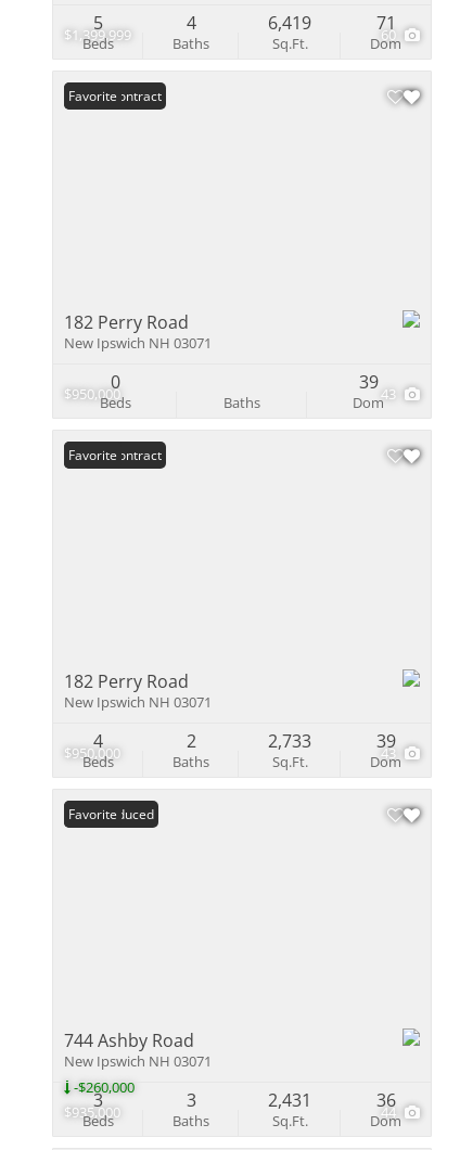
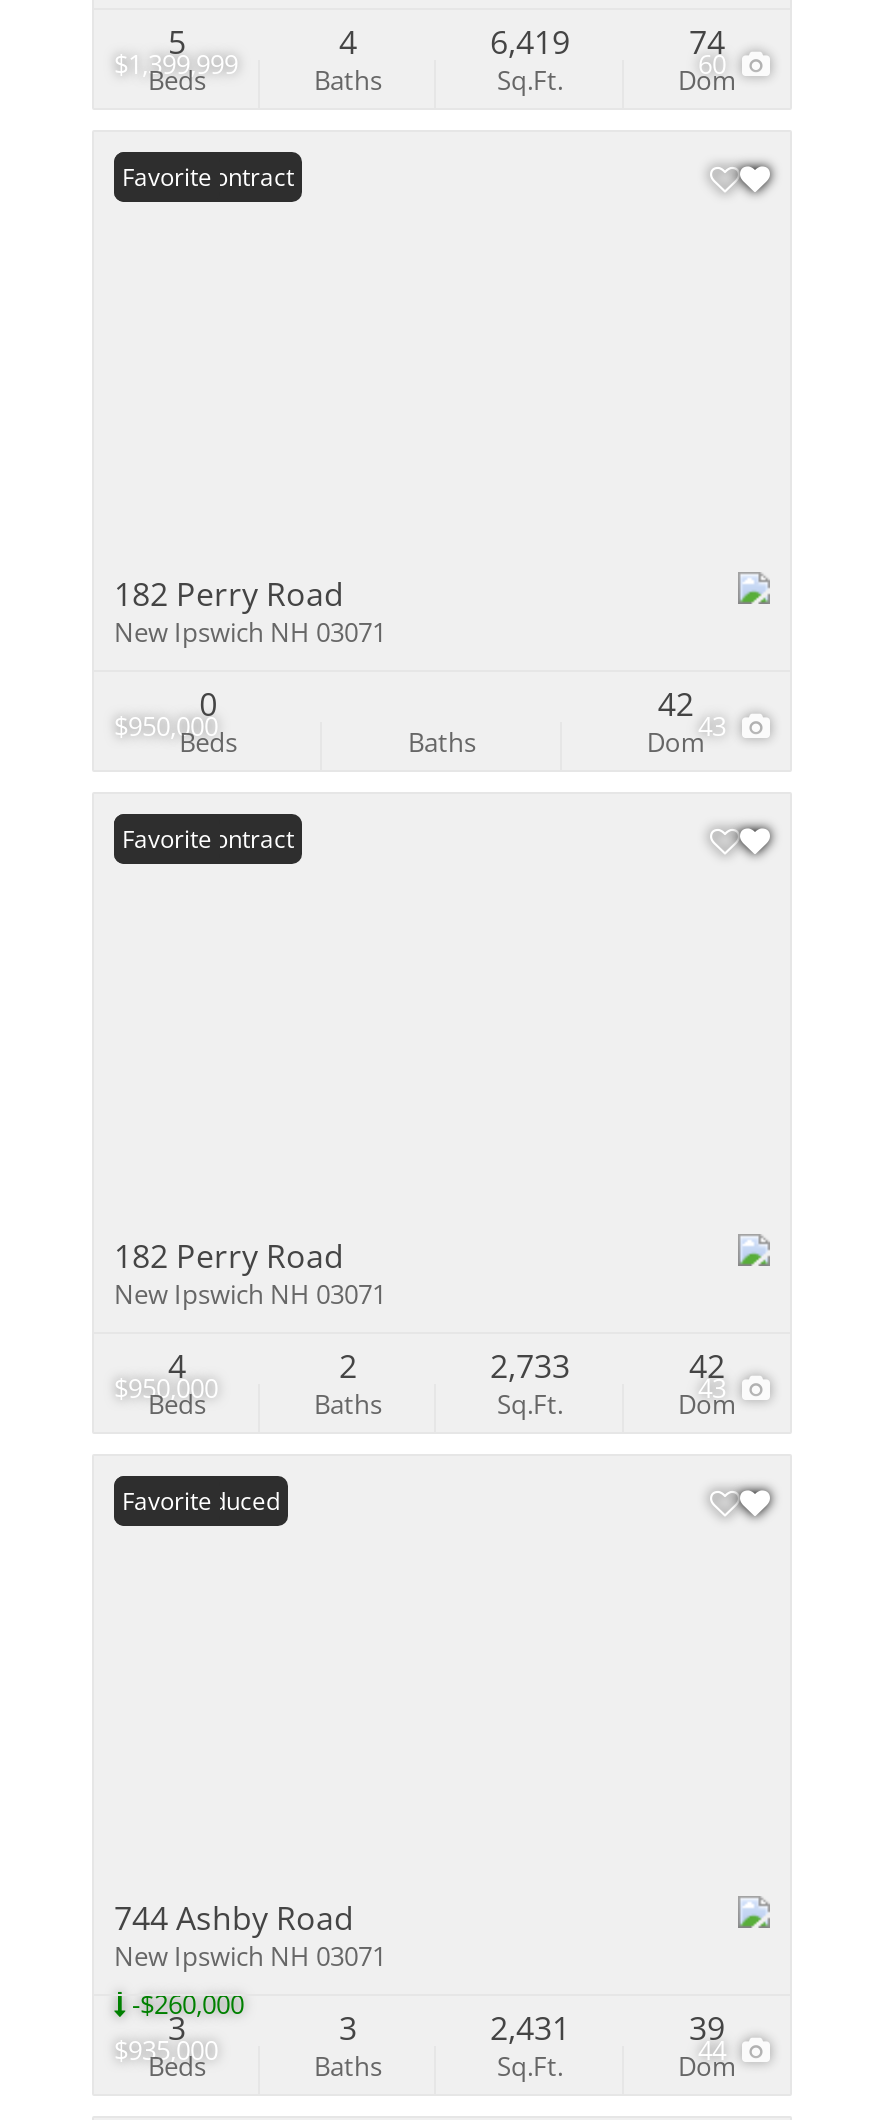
[376,11,395,35] 71 -> [689,20,725,64] 74
[359,370,378,394] 39 -> [658,682,694,726] 42
[376,729,395,753] 39 -> [689,1344,725,1388] 42
[376,1088,395,1112] 36 -> [689,2006,725,2050] 39

